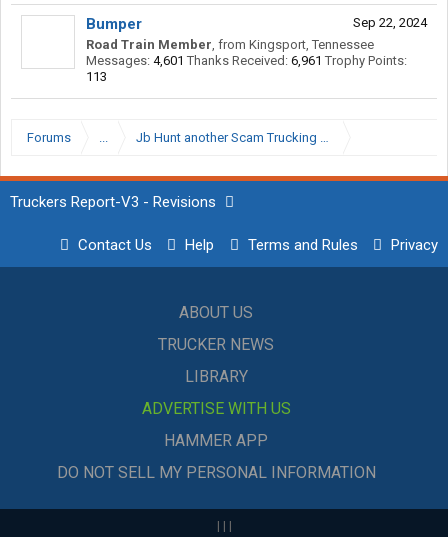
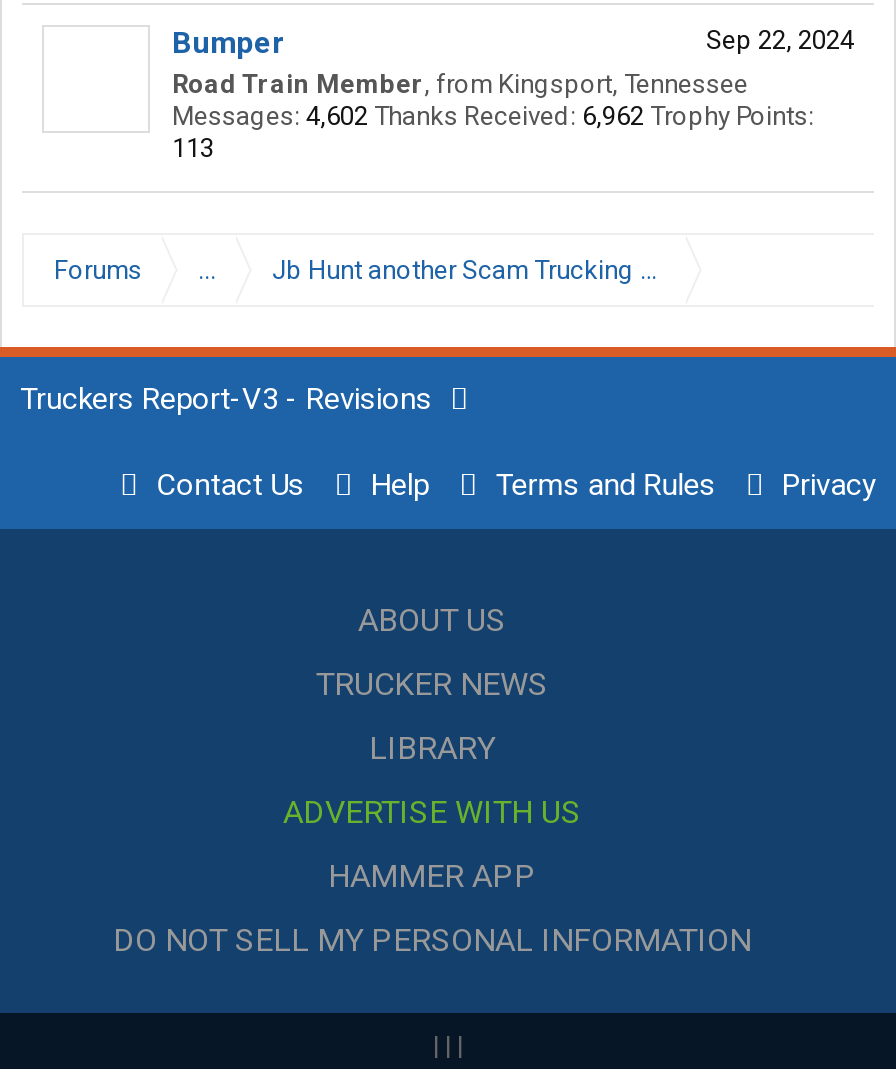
[86,53,407,68] Messages: 4,601 Thanks Received: 6,961 Trophy Points: -> [172,101,814,131] Messages: 4,602 Thanks Received: 6,962 Trophy Points:

